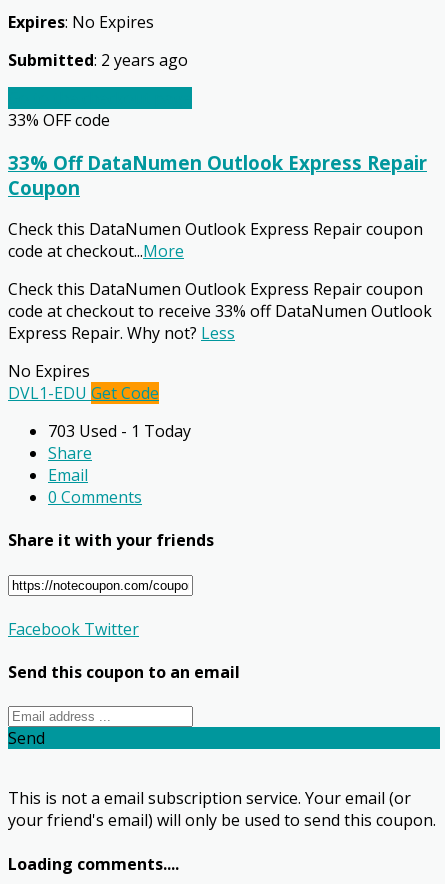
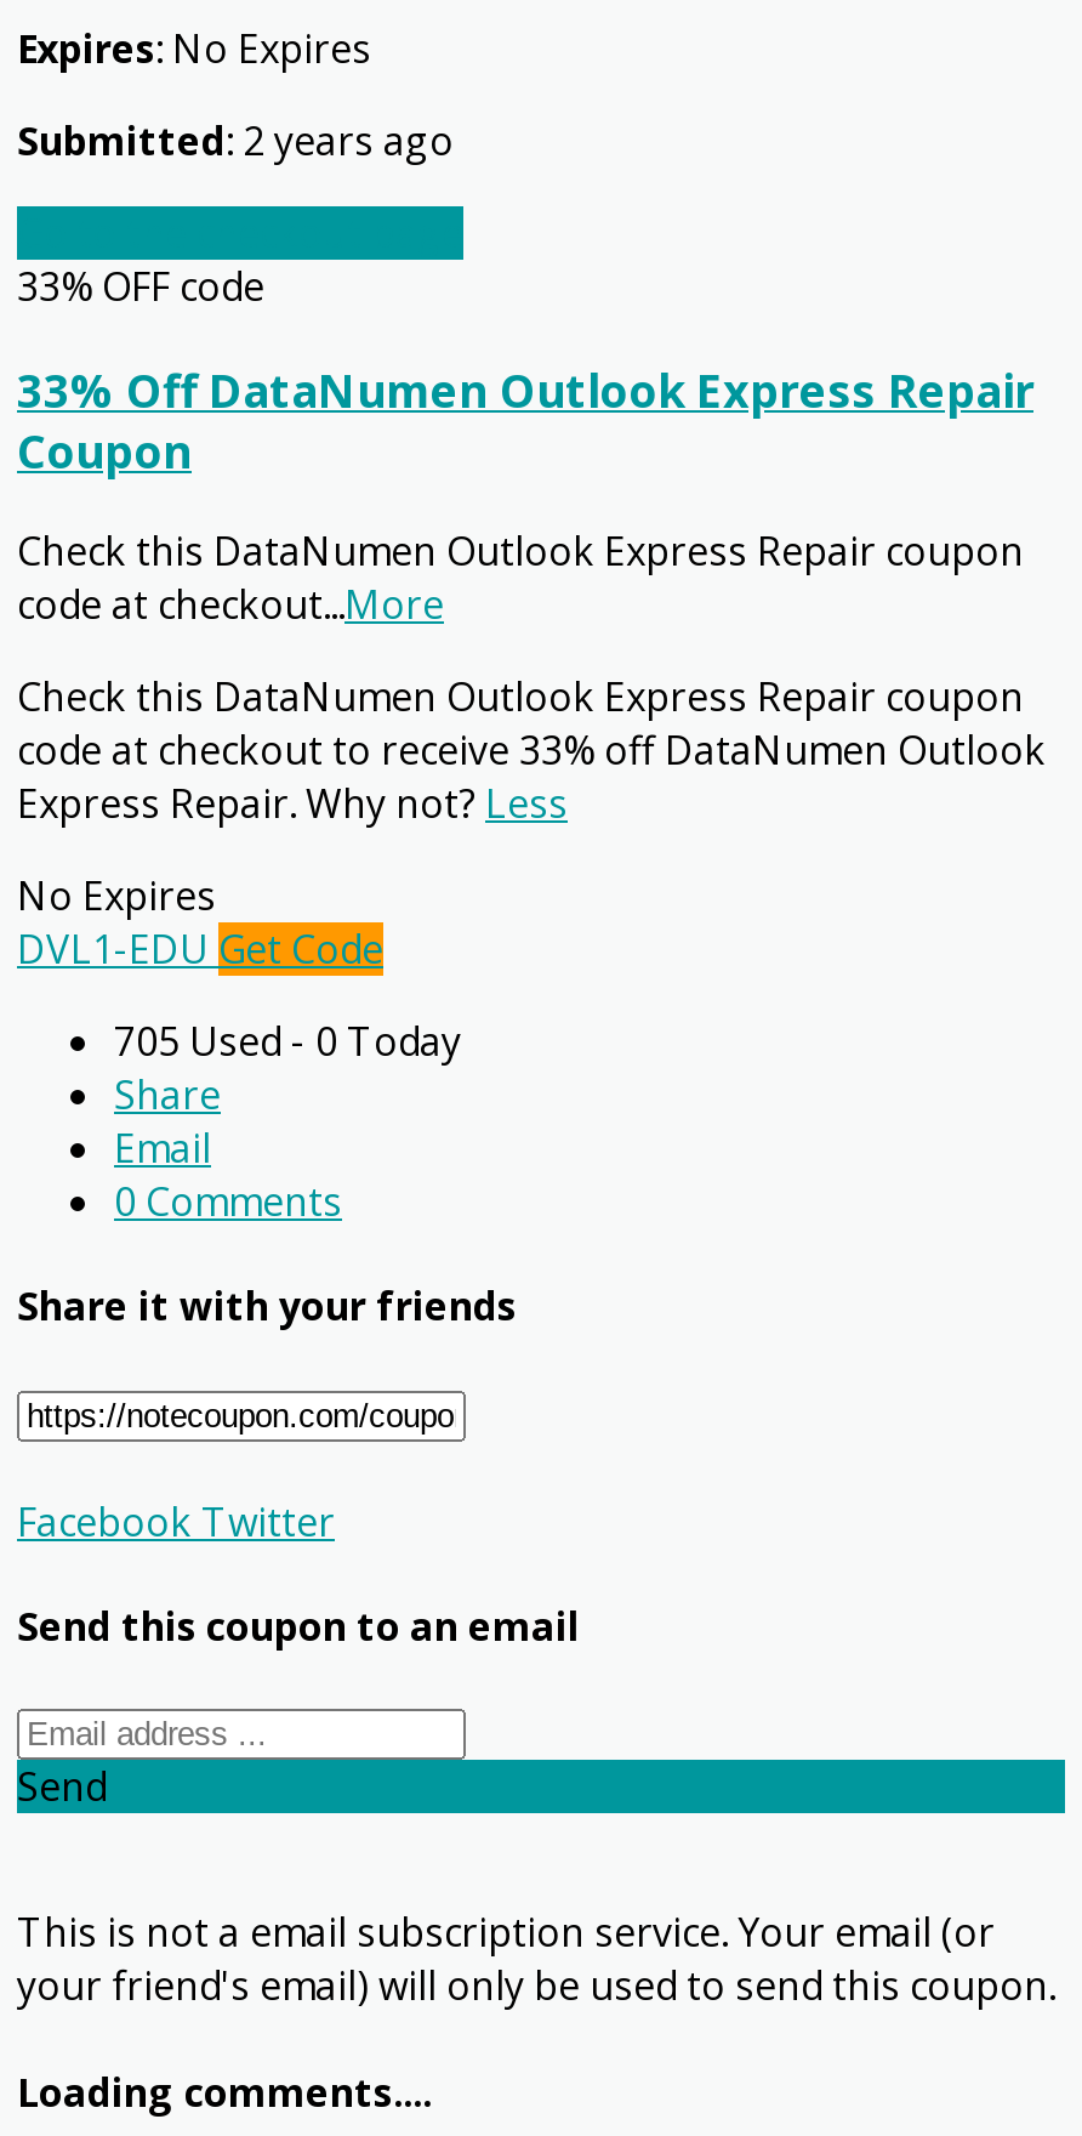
[48,420,191,442] 703 Used - 1 Today -> [114,1015,461,1068] 705 Used - 0 Today

